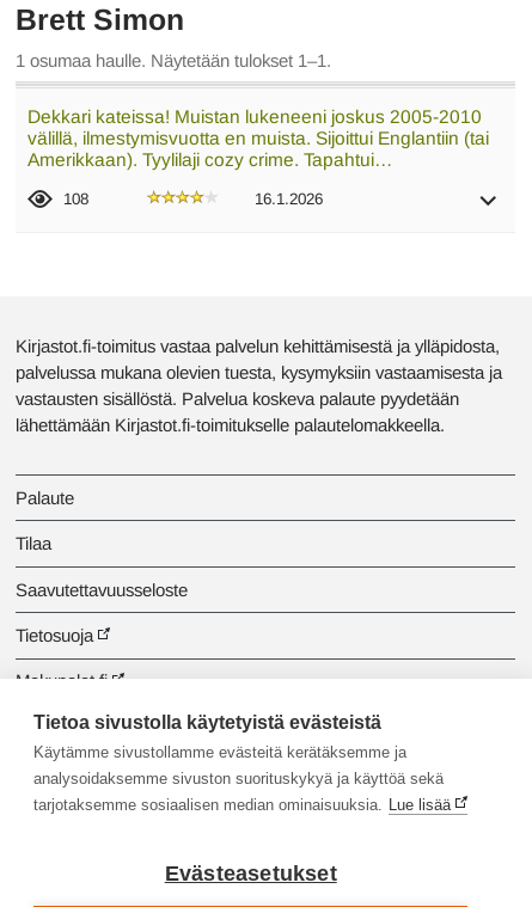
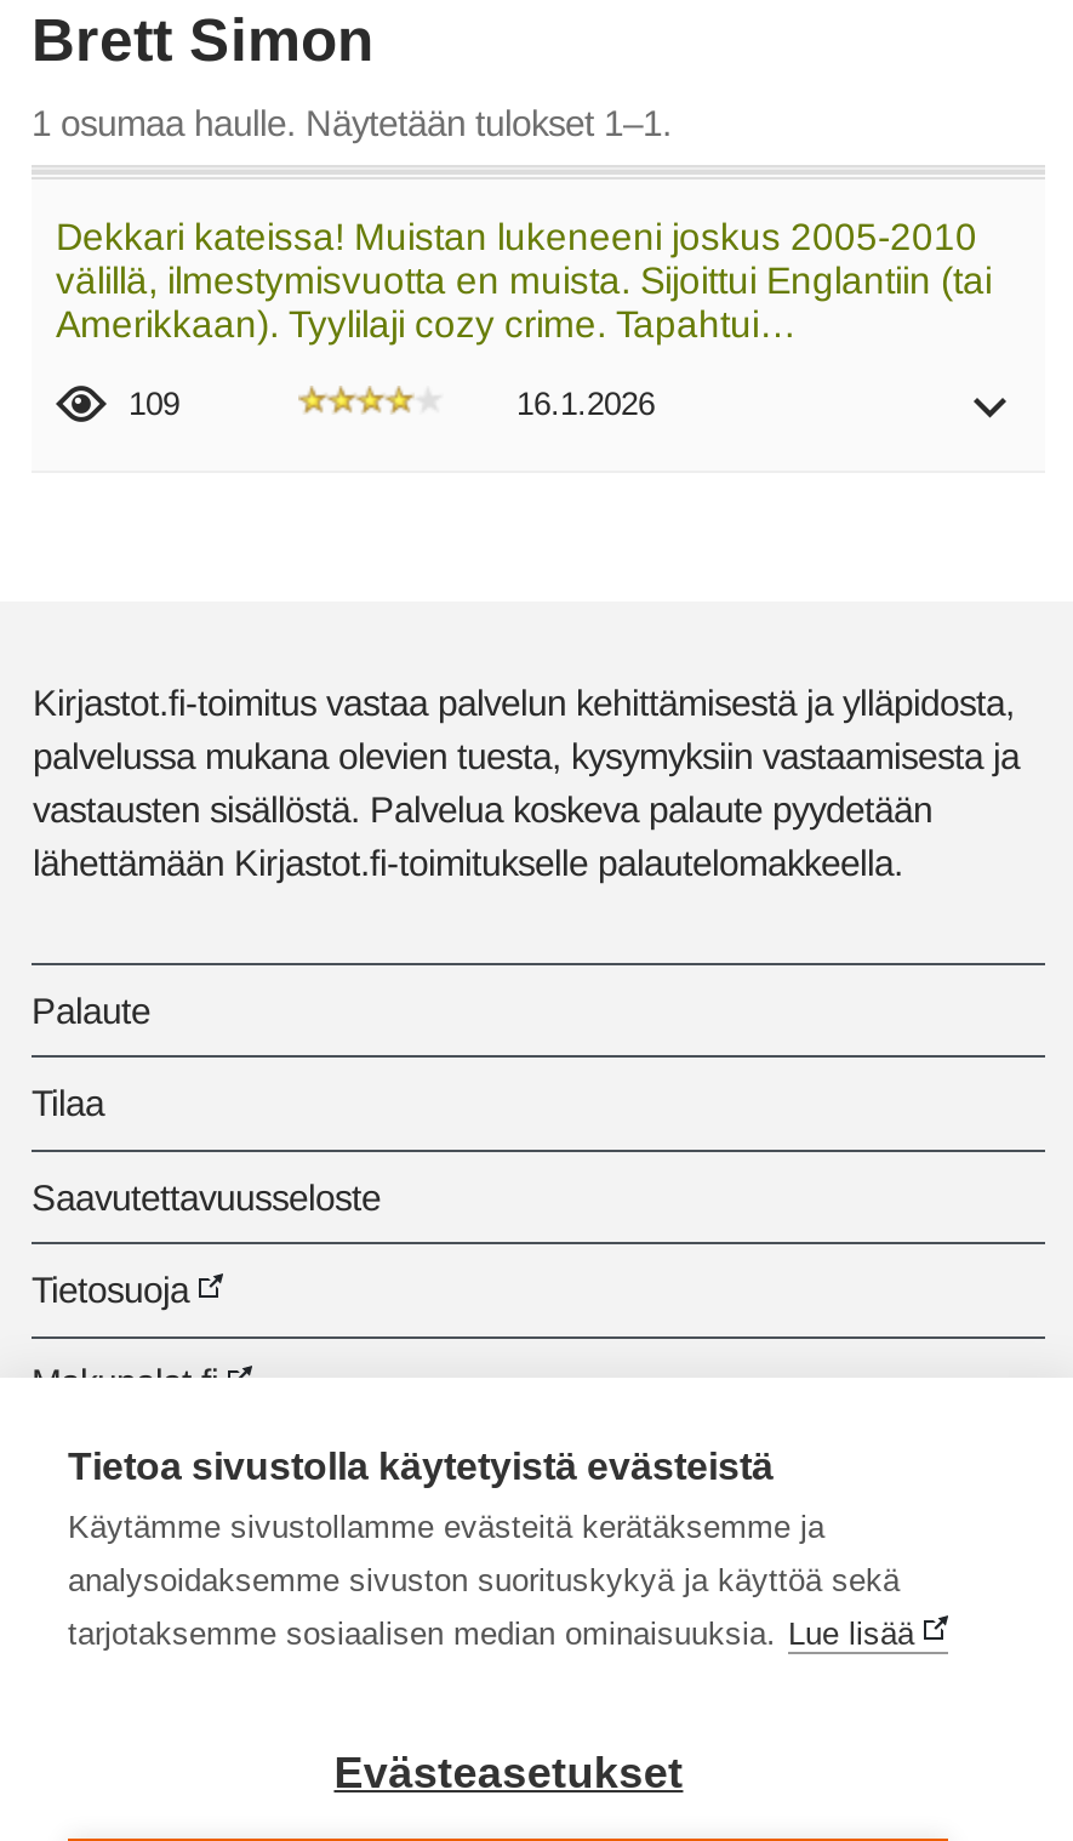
[63,189,88,207] 108 -> [129,384,179,421] 109

